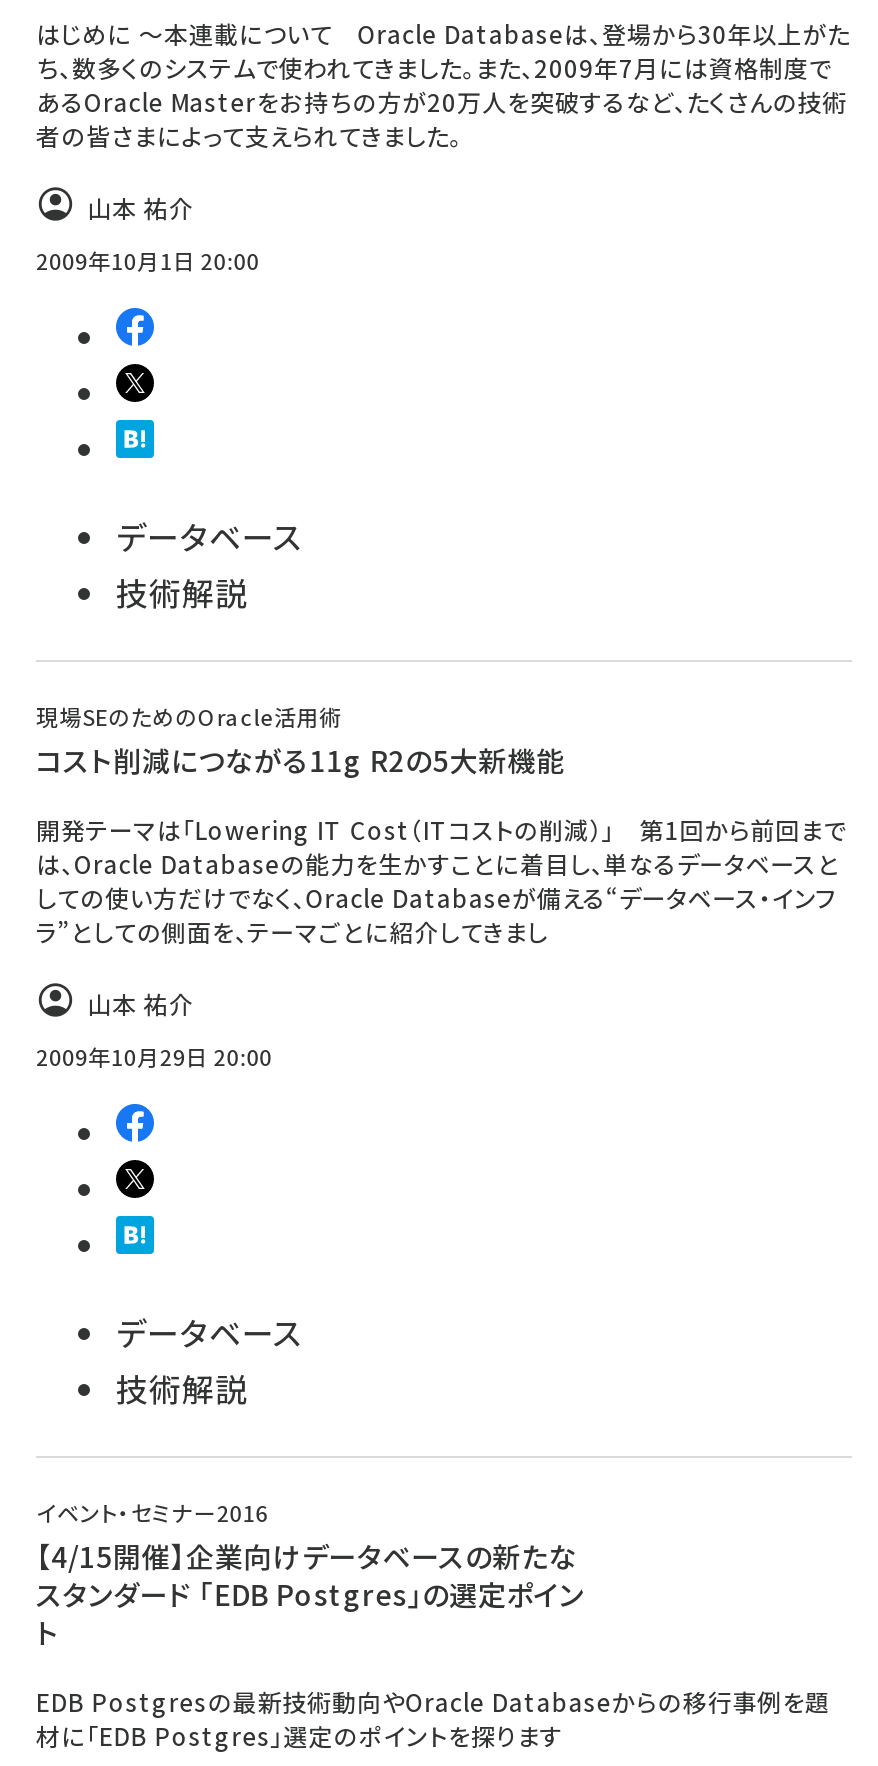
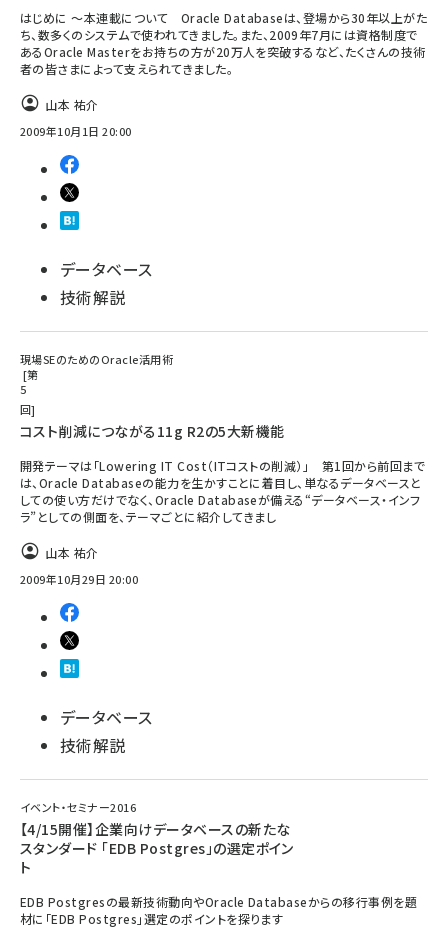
none -> [20,366,39,417] 第 | 5 | 回

